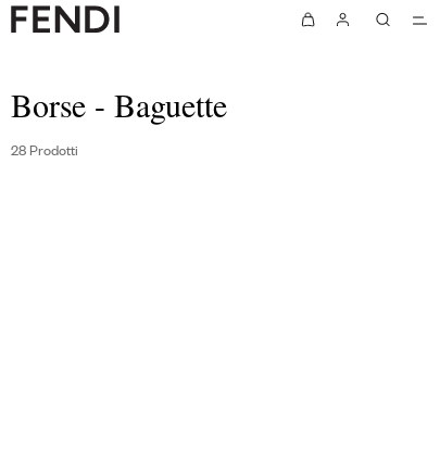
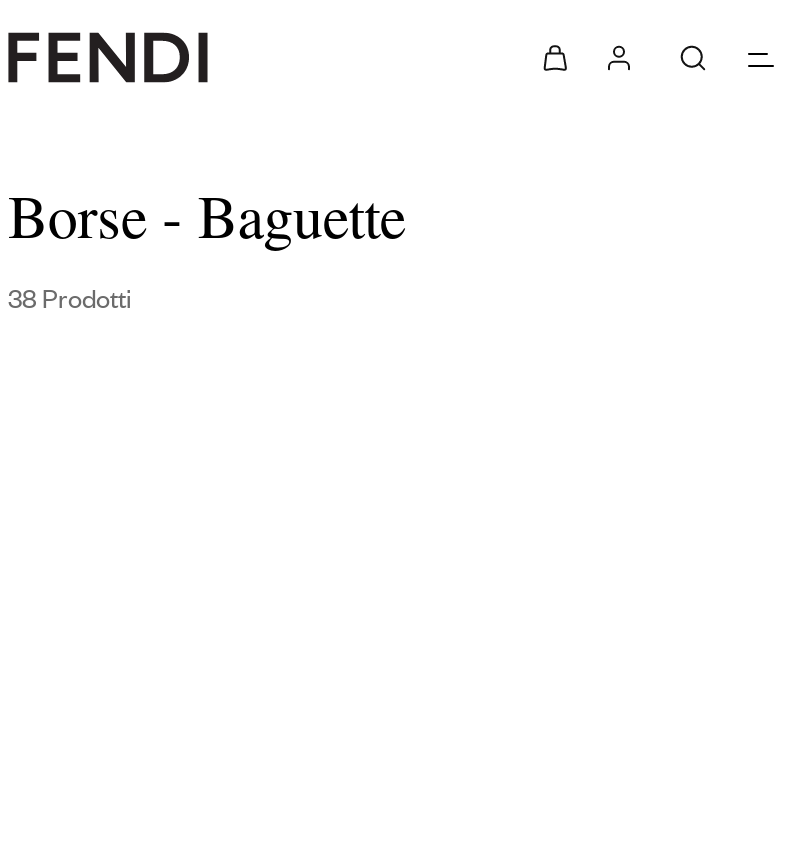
[11,139,78,160] 28 Prodotti -> [8,278,132,316] 38 Prodotti

